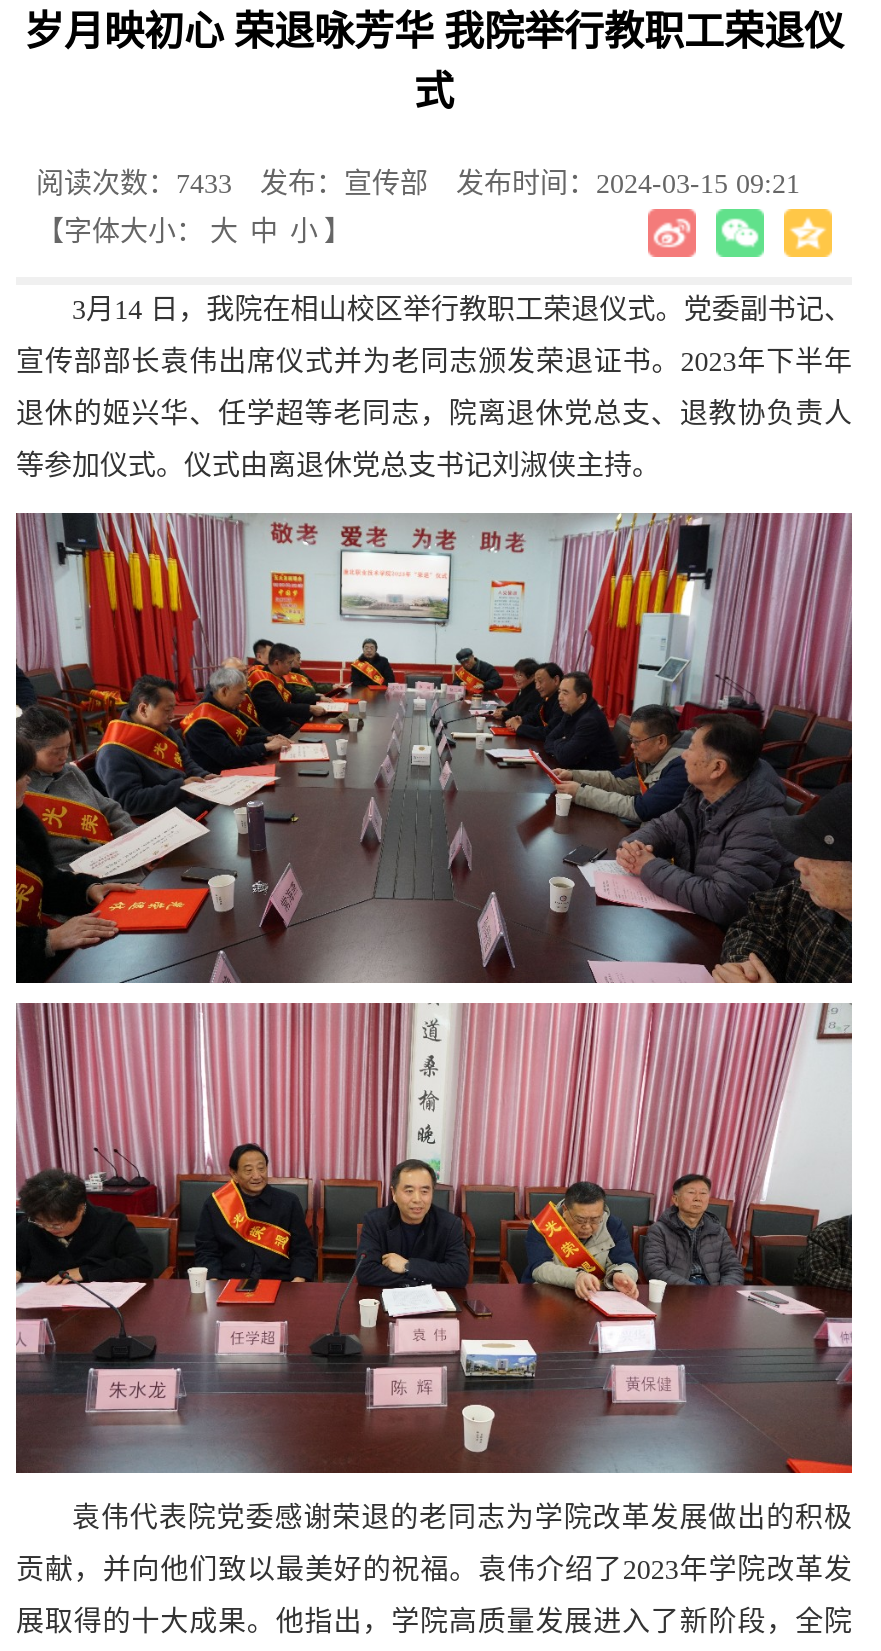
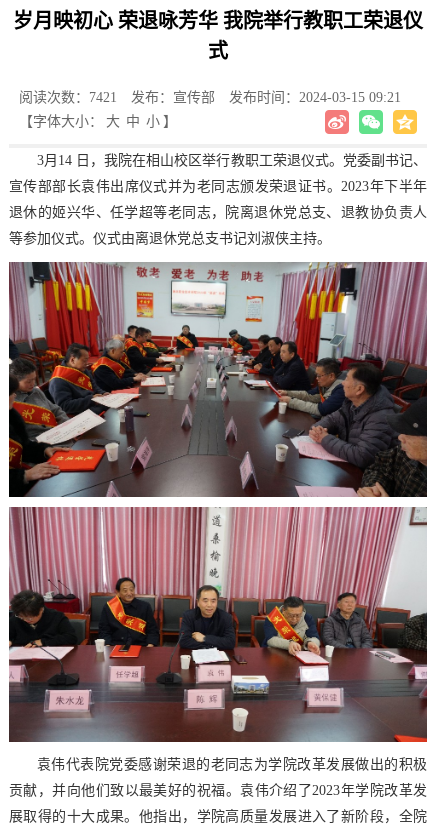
[36,170,800,200] 阅读次数：7433 发布：宣传部 发布时间：2024-03-15 09:21 -> [19,90,401,105] 阅读次数：7421 发布：宣传部 发布时间：2024-03-15 09:21

